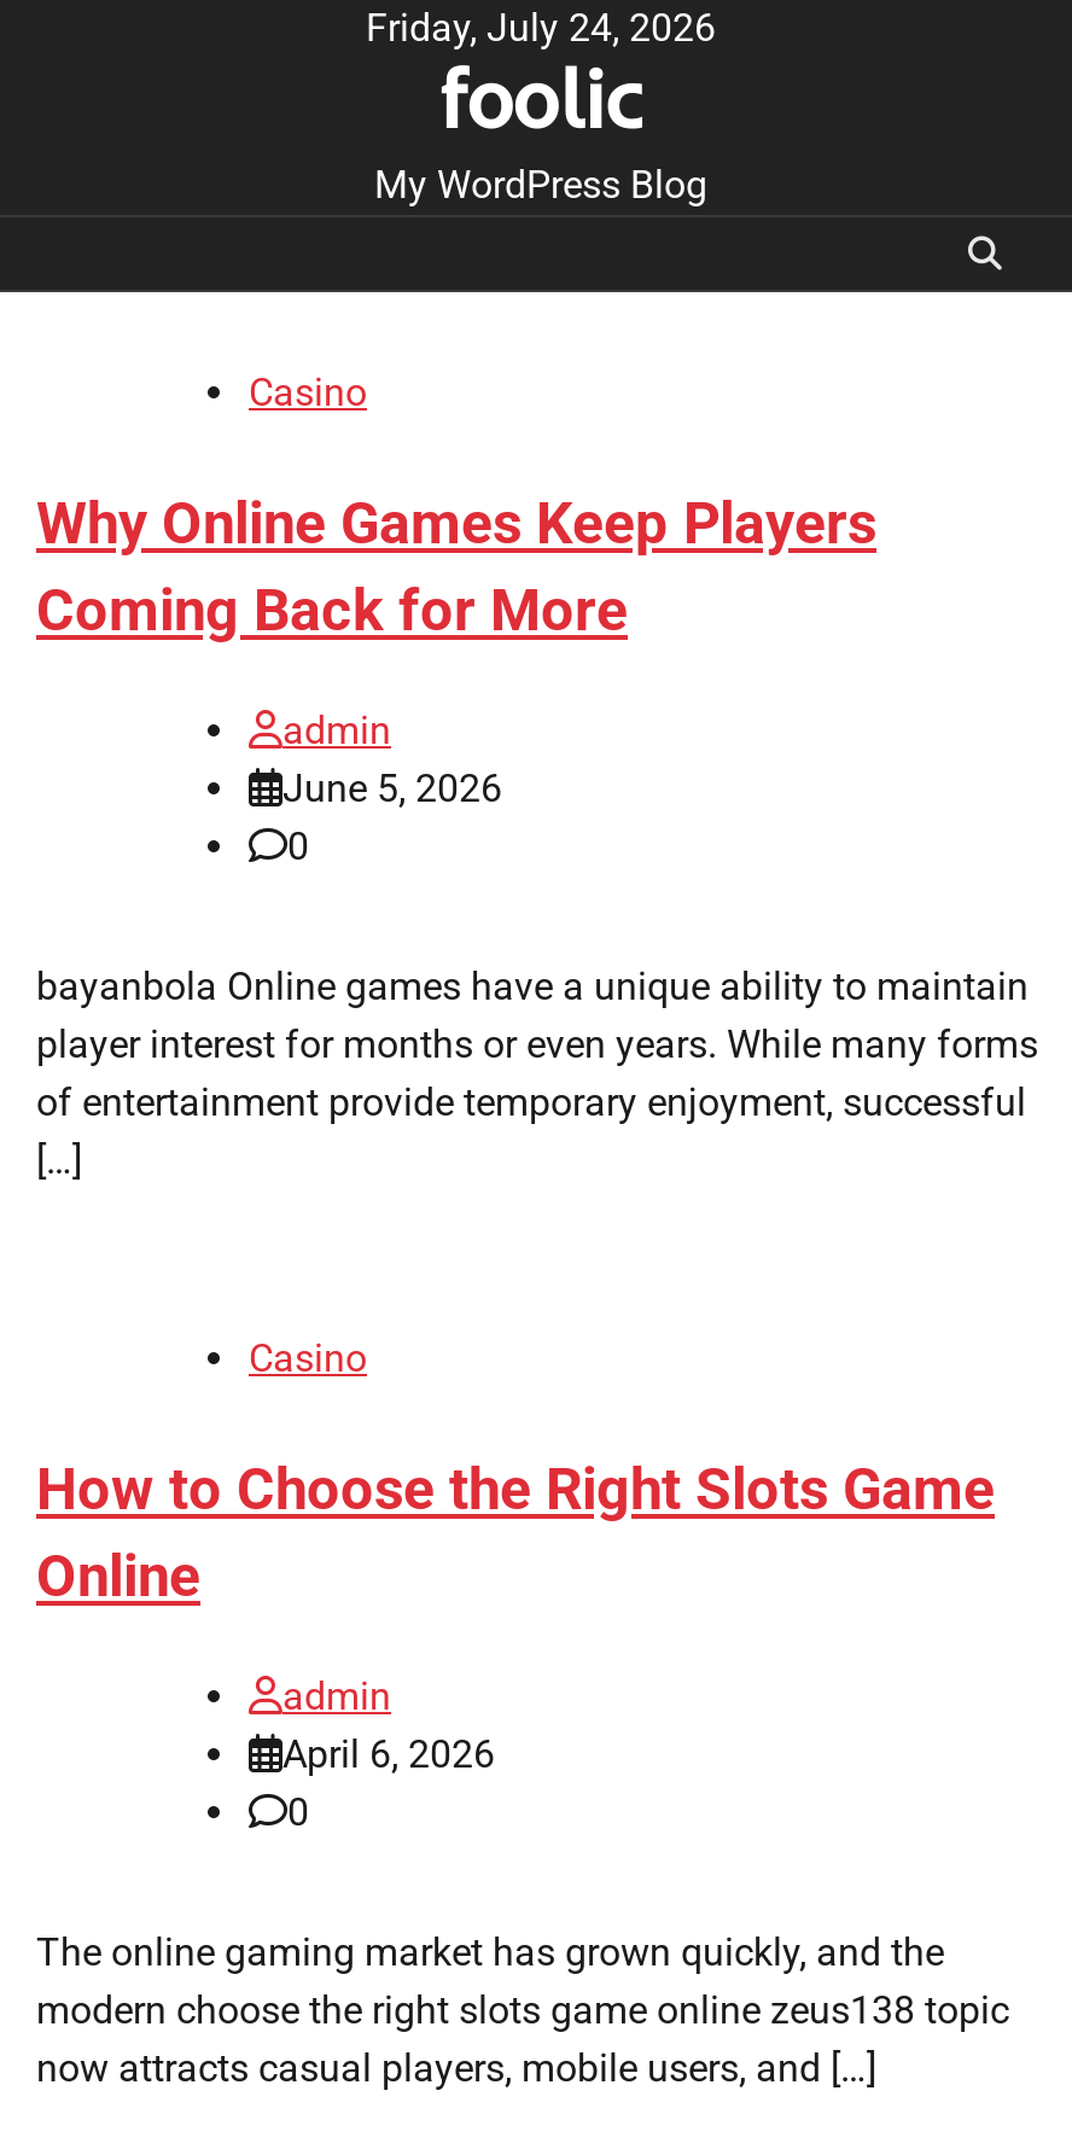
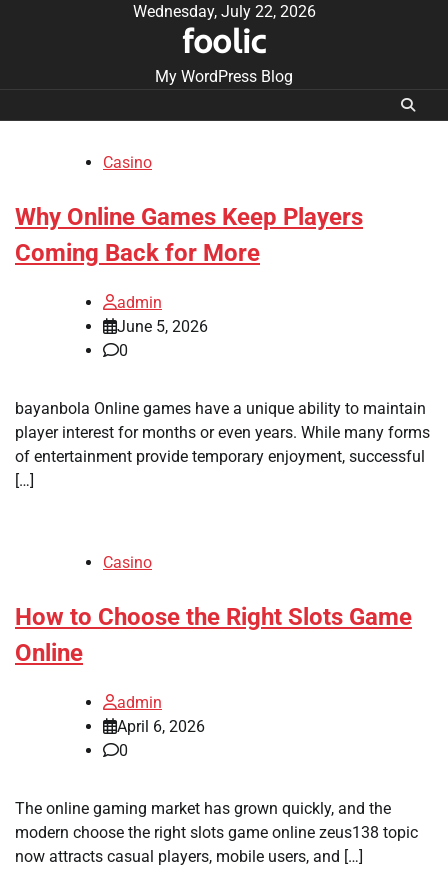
[366,5,716,51] Friday, July 24, 2026 -> [132,2,315,21] Wednesday, July 22, 2026

